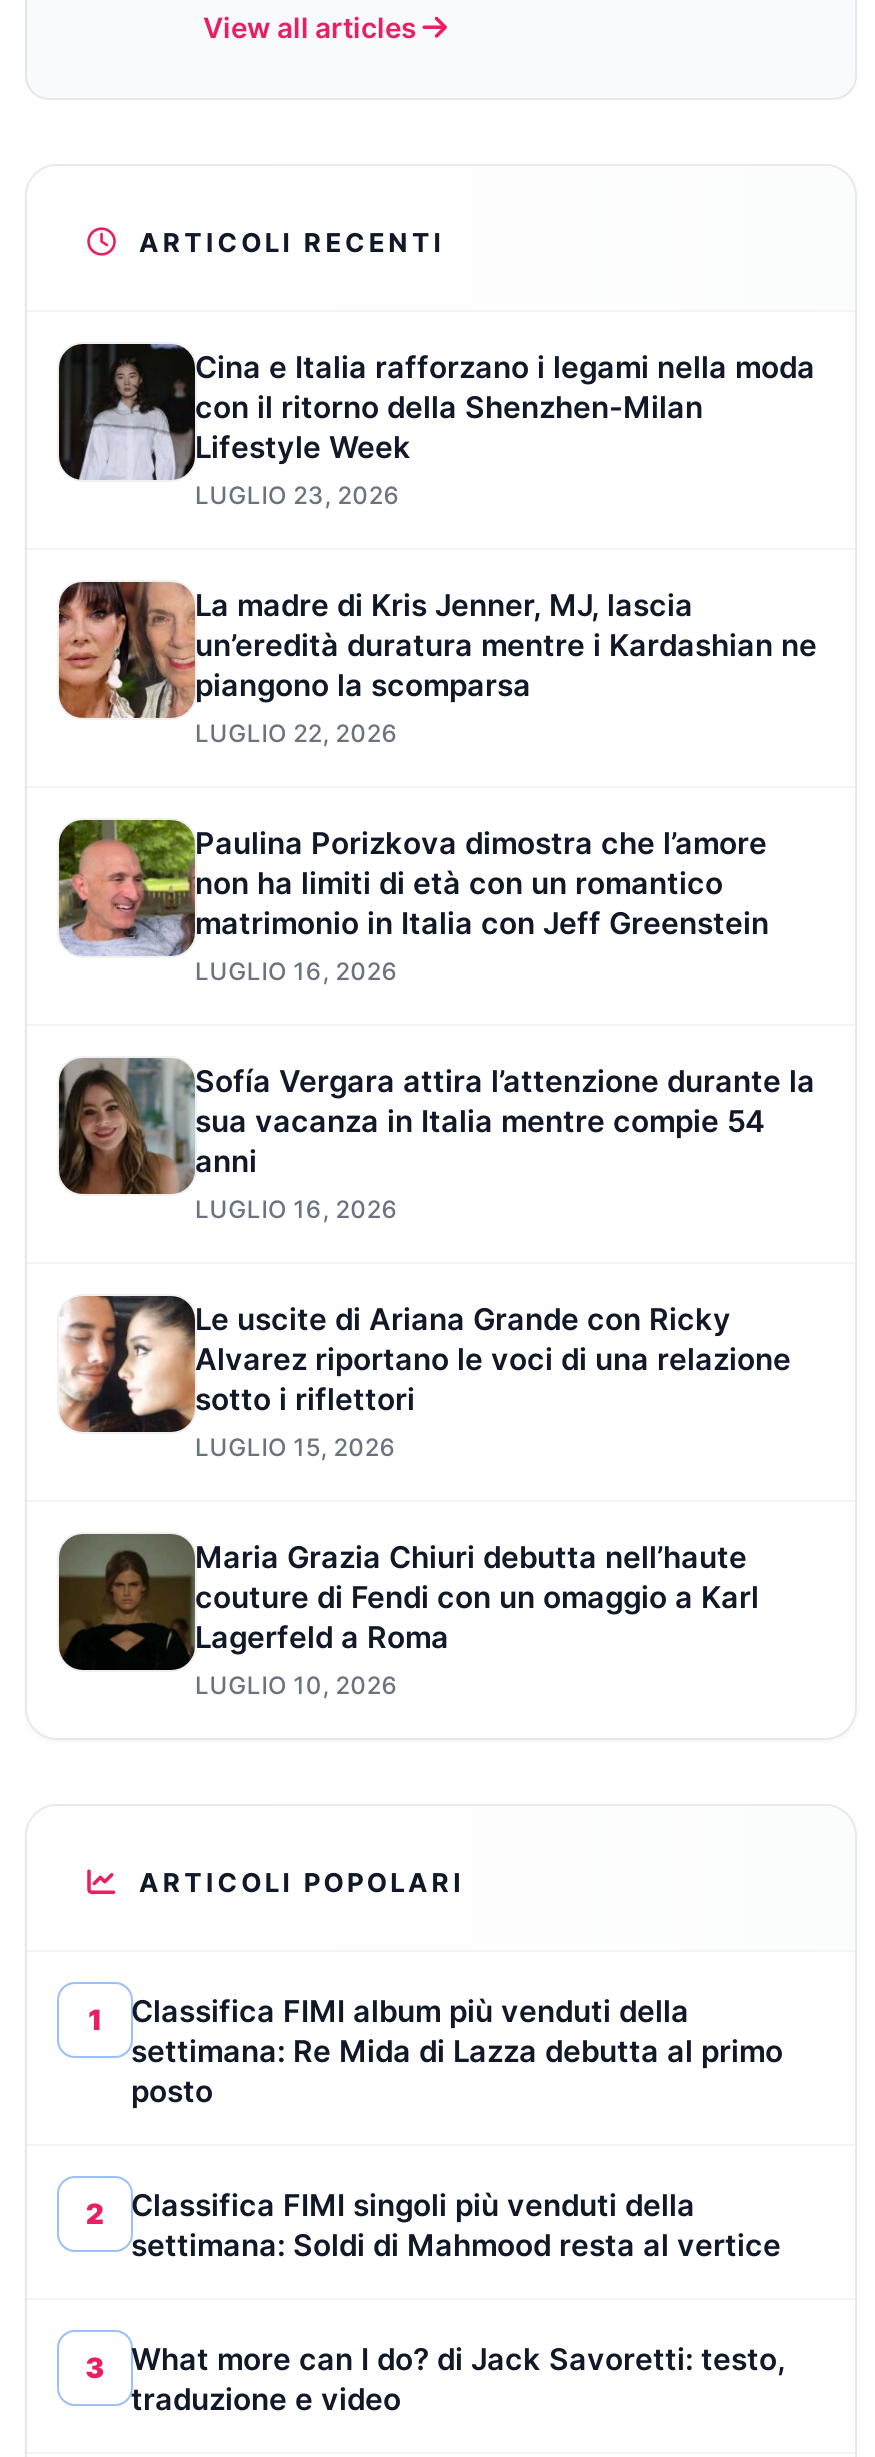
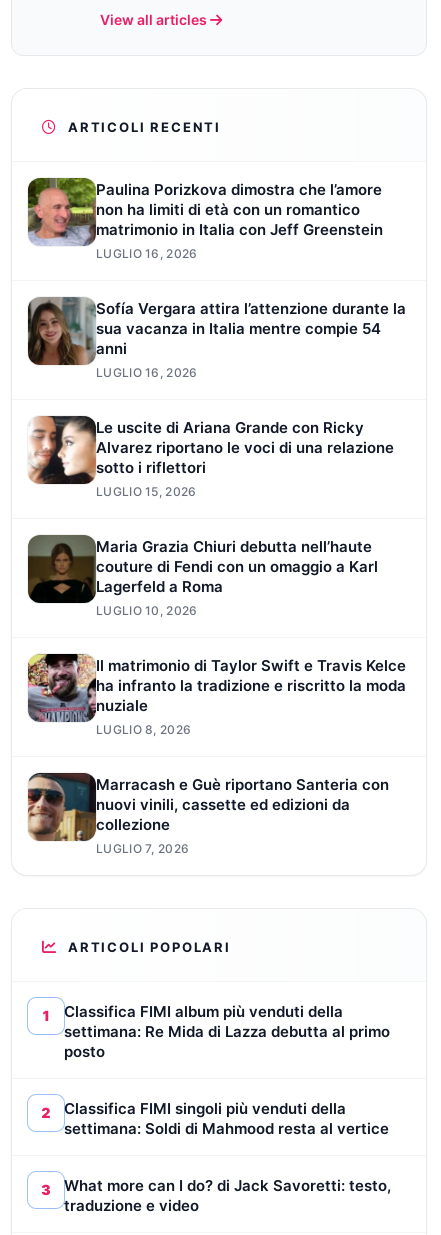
[57,342,817,748] [image] | Cina e Italia rafforzano i legami nella moda | con il ritorno della Shenzhen-Milan | Lifestyle Week | LUGLIO 23, 2026 | La madre di Kris Jenner, MJ, lascia | un’eredità duratura mentre i Kardashian ne | piangono la scomparsa | LUGLIO 22, 2026 -> none
[57,582,167,718] [image] -> none
moved [55,816,815,1700] -> [26,176,406,618]: [image] | Paulina Porizkova dimostra che l’amore | non ha limiti di età con un romantico | ... | Lagerfeld a Roma | LUGLIO 10, 2026
none -> [27,653,406,856] [image] | Il matrimonio di Taylor Swift e Travis Kelce | ha infranto la tradizione e riscritto la moda | nuziale | LUGLIO 8, 2026 | Marracash e Guè riportano Santeria con | nuovi vinili, cassette ed edizioni da | collezione | LUGLIO 7, 2026
none -> [27,774,82,842] [image]

